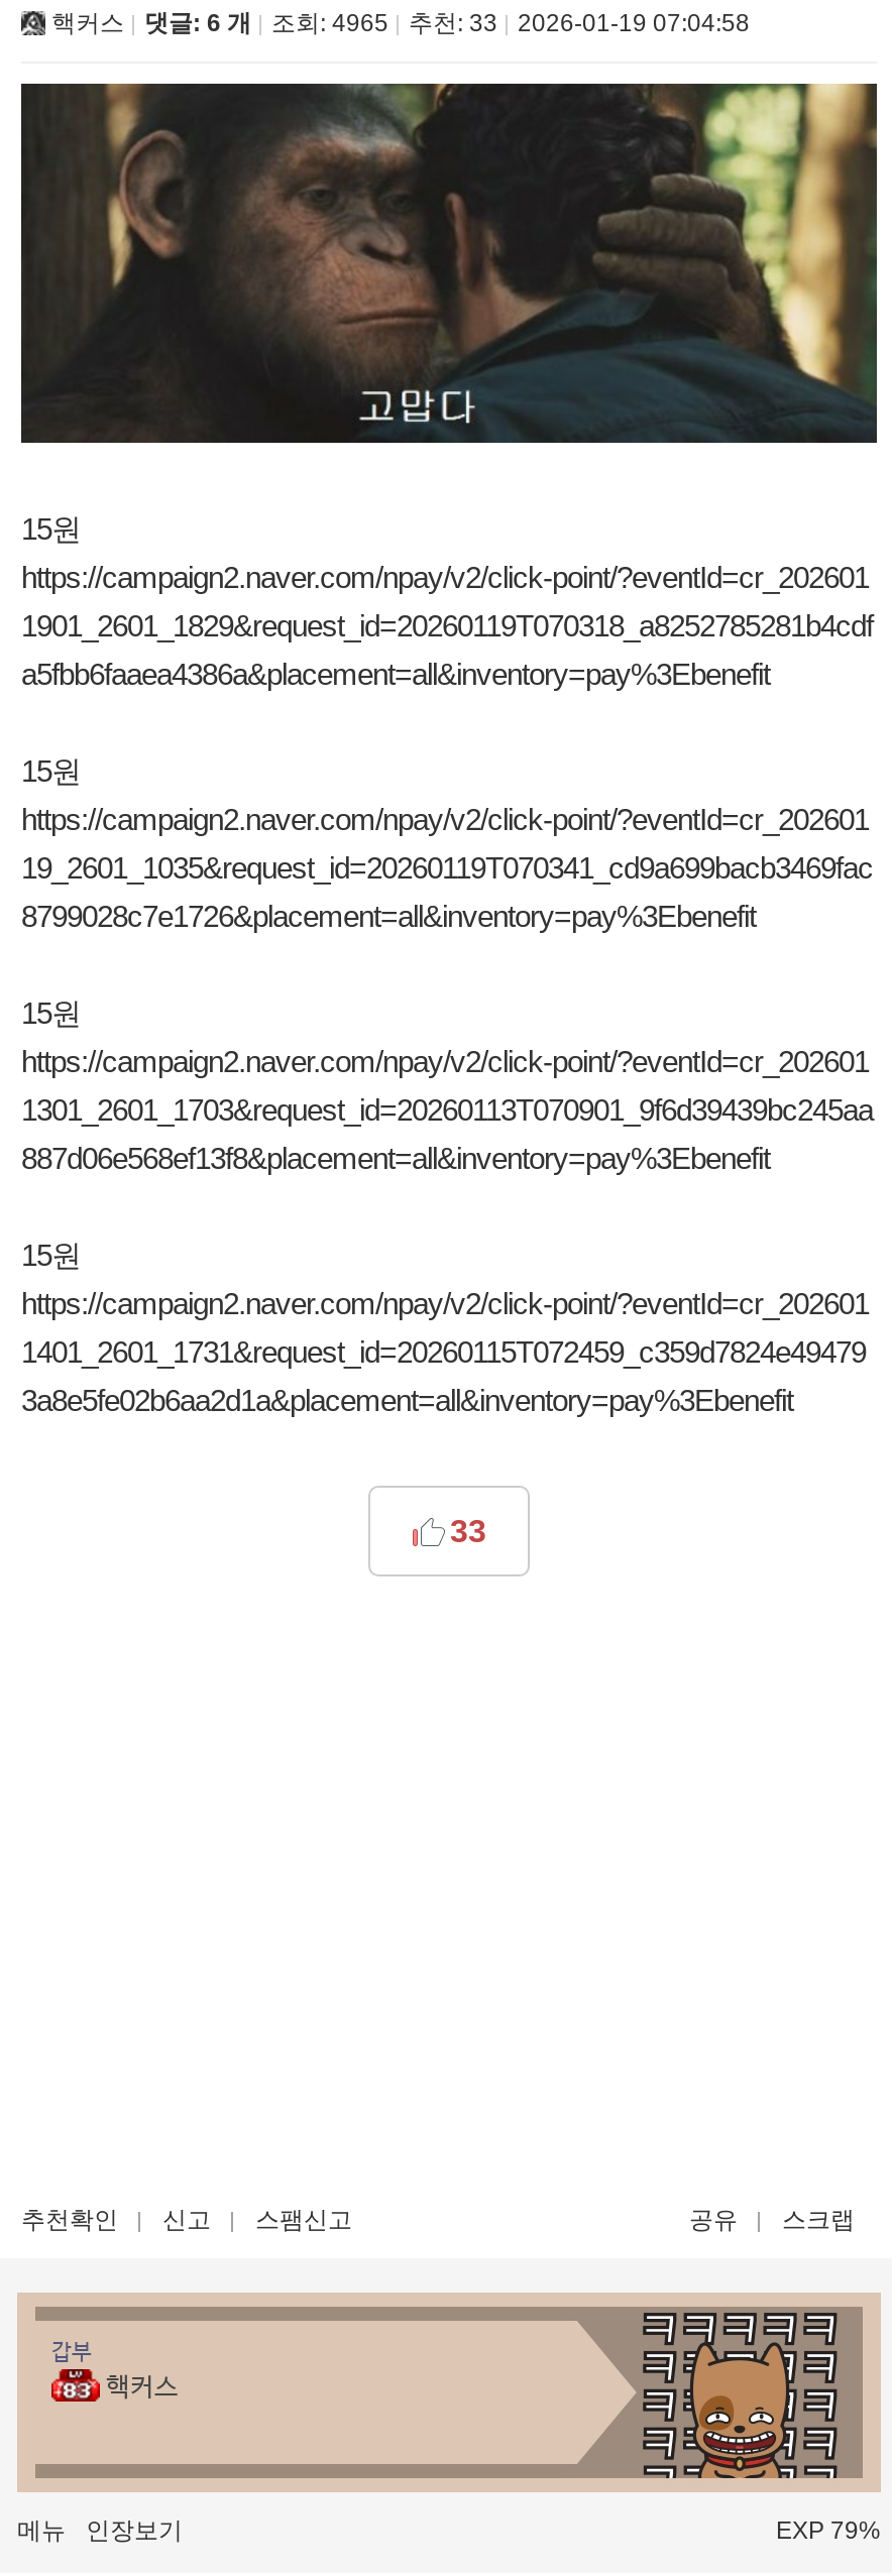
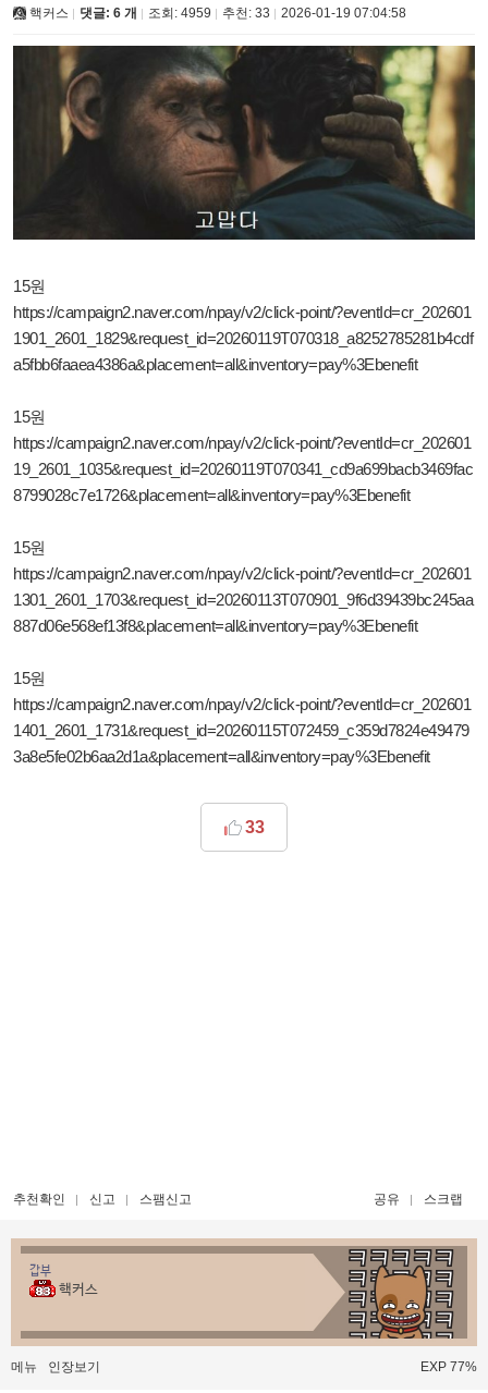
[51,9,750,37] 핵커스 댓글: 6 개 조회: 4965 추천: 33 2026-01-19 07:04:58 -> [29,5,406,21] 핵커스 댓글: 6 개 조회: 4959 추천: 33 2026-01-19 07:04:58
[776,2517,881,2545] EXP 79% -> [420,1359,477,1375] EXP 77%

